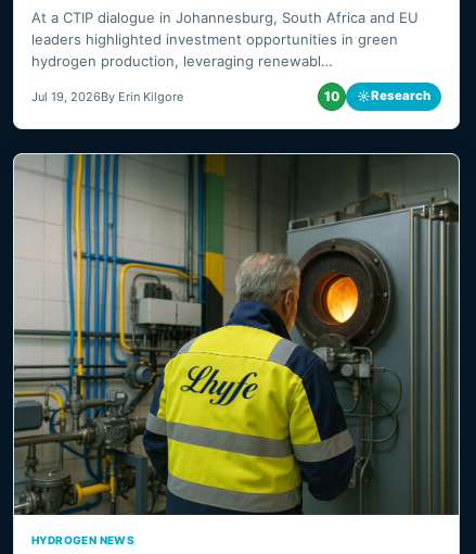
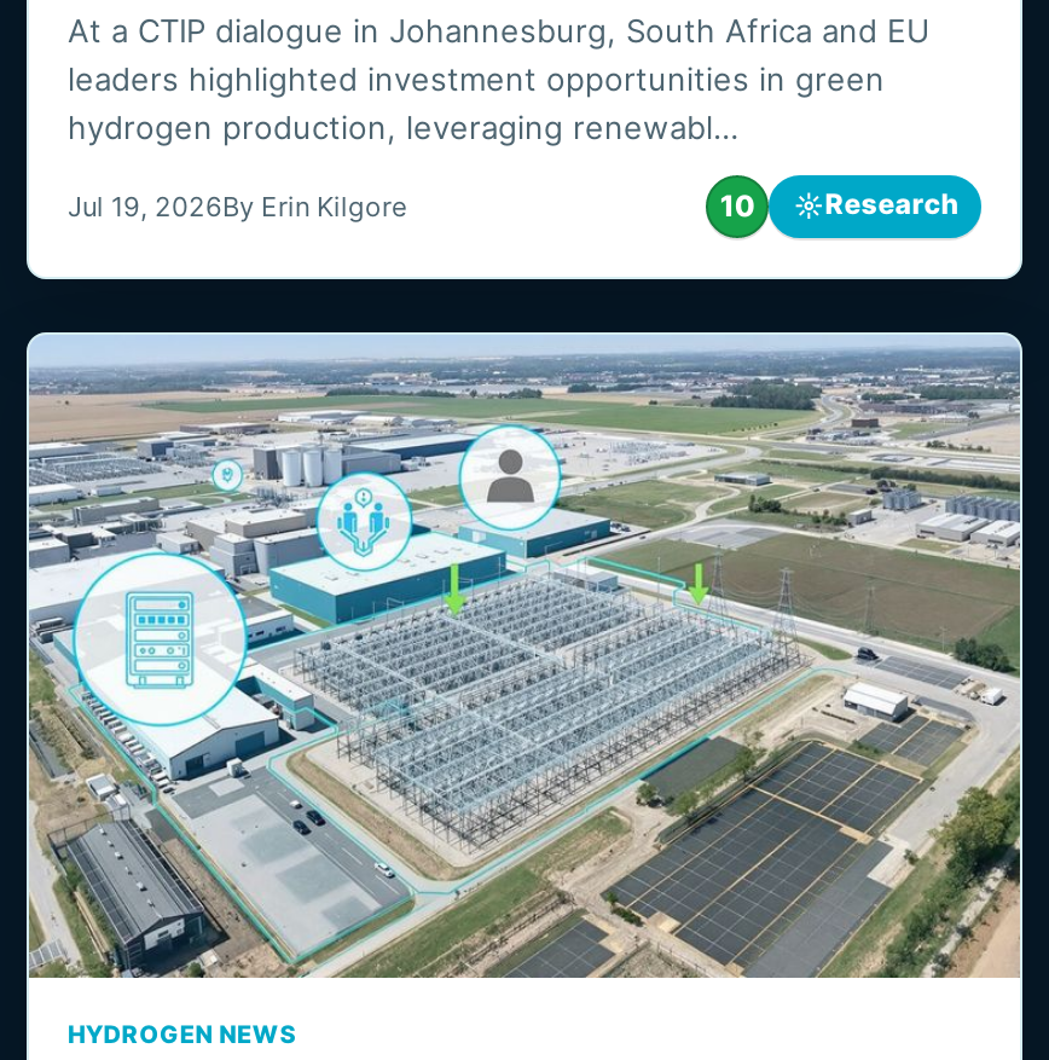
[13,153,460,516] [image] -> [27,332,1022,980] [image]

